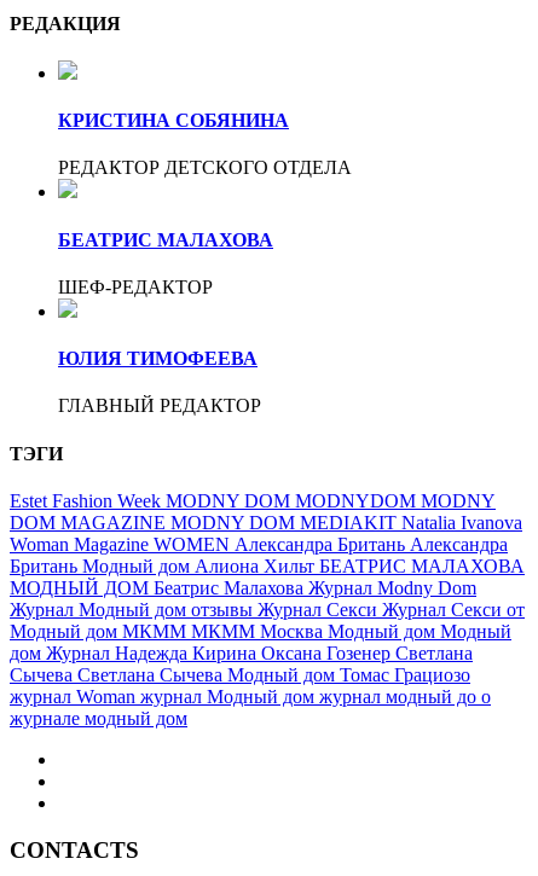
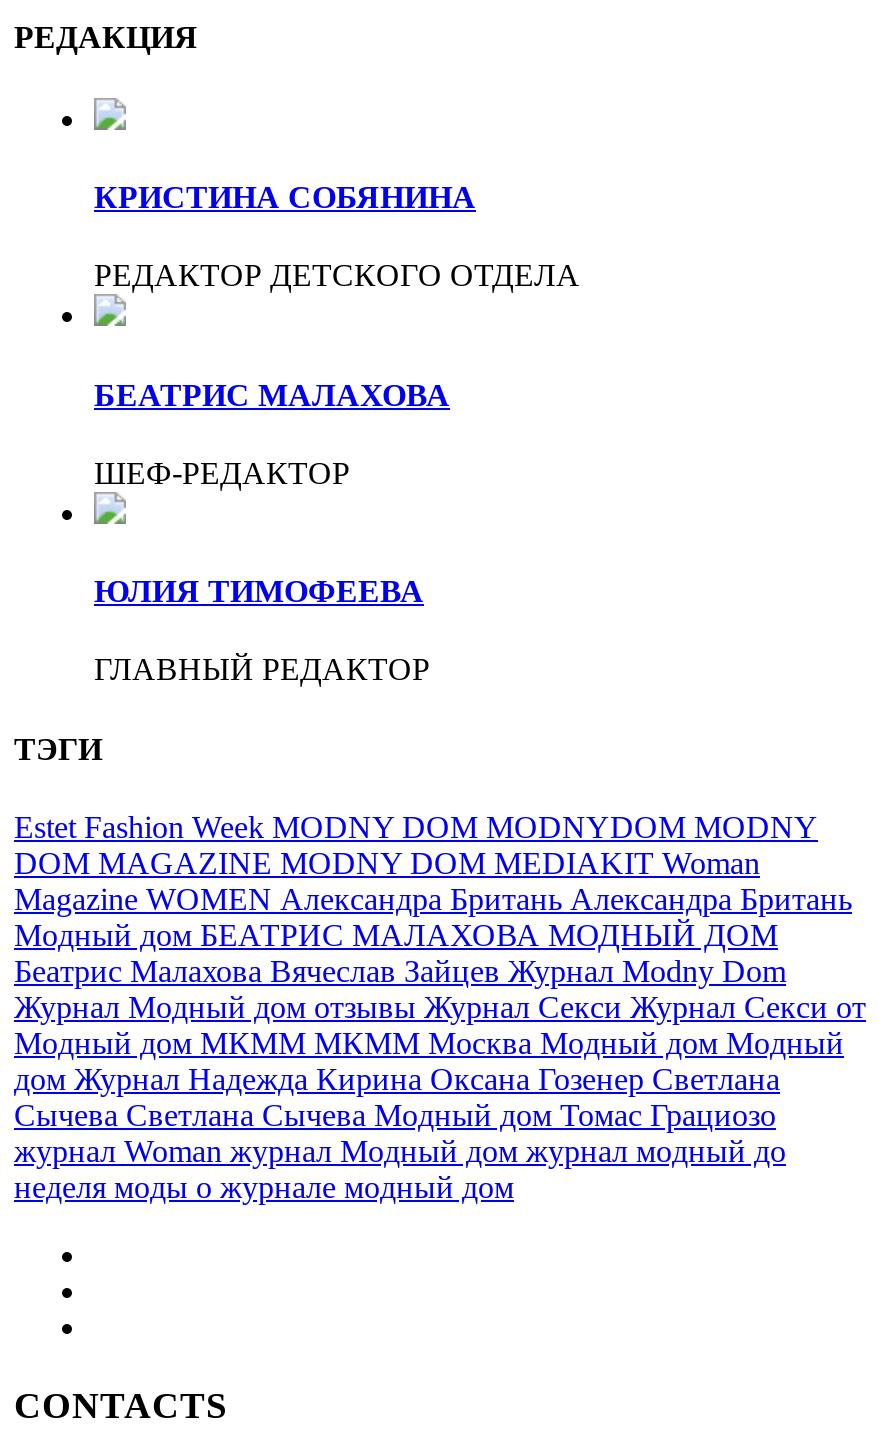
[10,512,525,598] DOM MAGAZINE MODNY DOM MEDIAKIT Natalia Ivanova | Woman Magazine WOMEN Александра Британь Александра | Британь Модный дом Алиона Хильт БЕАТРИС МАЛАХОВА | МОДНЫЙ ДОМ Беатрис Малахова Журнал Modny Dom -> [14,846,852,988] DOM MAGAZINE MODNY DOM MEDIAKIT Woman | Magazine WOMEN Александра Британь Александра Британь | Модный дом БЕАТРИС МАЛАХОВА МОДНЫЙ ДОМ | Беатрис Малахова Вячеслав Зайцев Журнал Modny Dom
[10,686,491,729] журнал Woman журнал Модный дом журнал модный до о | журнале модный дом -> [14,1134,786,1204] журнал Woman журнал Модный дом журнал модный до | неделя моды о журнале модный дом

